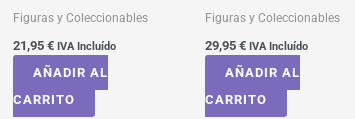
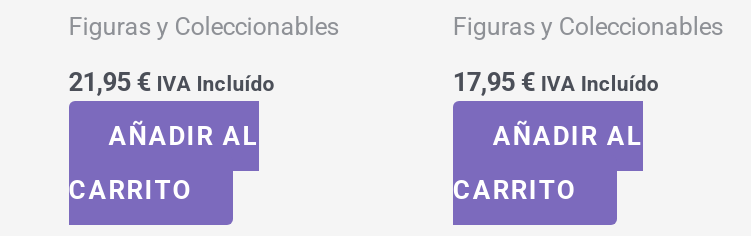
[205,38,308,53] 29,95 € IVA Incluído -> [453,67,659,97] 17,95 € IVA Incluído

